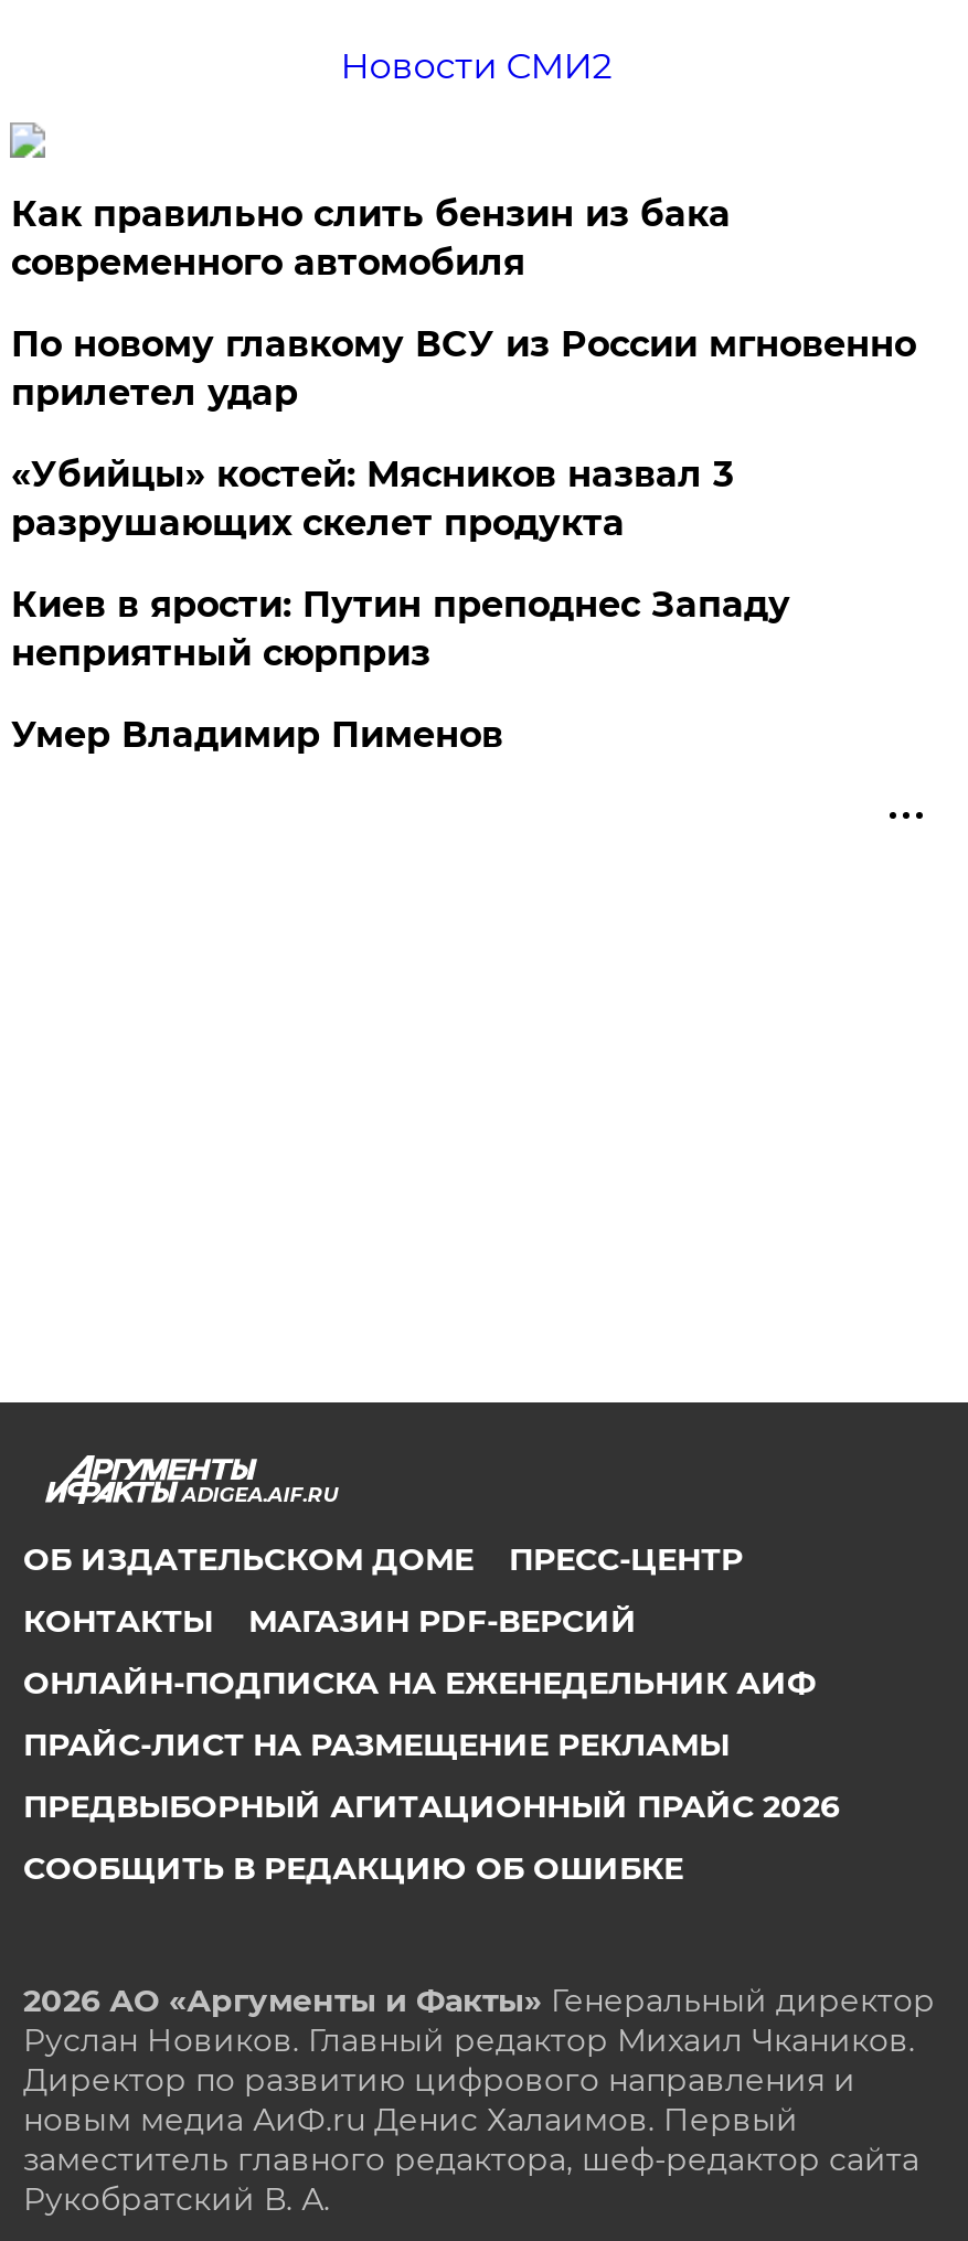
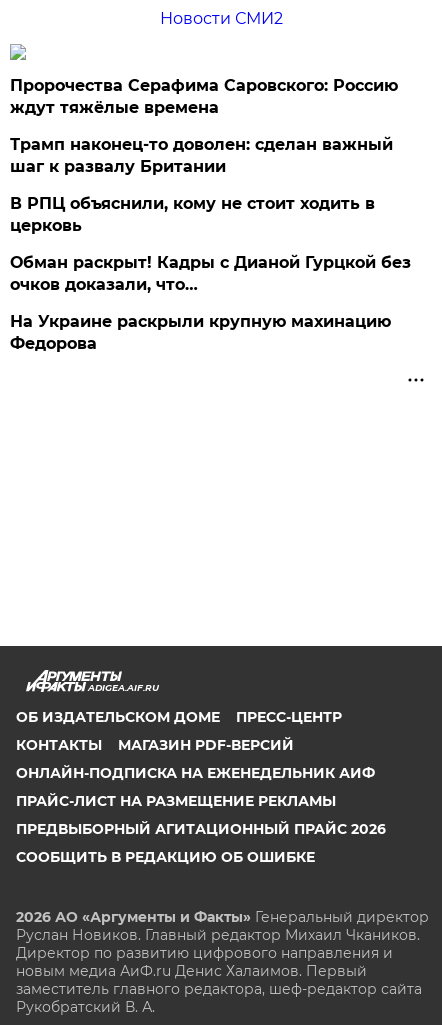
[11,193,730,283] Как правильно слить бензин из бака | современного автомобиля -> [10,76,398,117] Пророчества Серафима Саровского: Россию | ждут тяжёлые времена
[11,323,916,413] По новому главкому ВСУ из России мгновенно | прилетел удар -> [10,135,393,176] Трамп наконец-то доволен: сделан важный | шаг к развалу Британии
[11,453,733,544] «Убийцы» костей: Мясников назвал 3 | разрушающих скелет продукта -> [10,194,375,235] В РПЦ объяснили, кому не стоит ходить в | церковь
[11,583,790,674] Киев в ярости: Путин преподнес Западу | неприятный сюрприз -> [10,253,411,294] Обман раскрыт! Кадры с Дианой Гурцкой без | очков доказали, что…
[11,713,503,755] Умер Владимир Пименов -> [10,312,391,353] На Украине раскрыли крупную махинацию | Федорова

